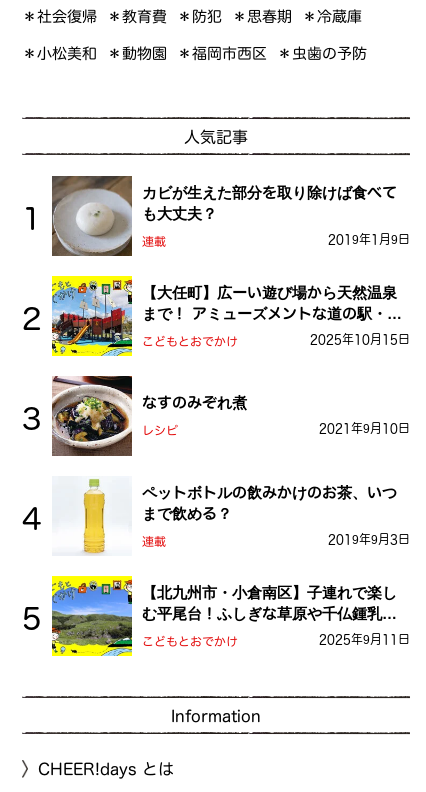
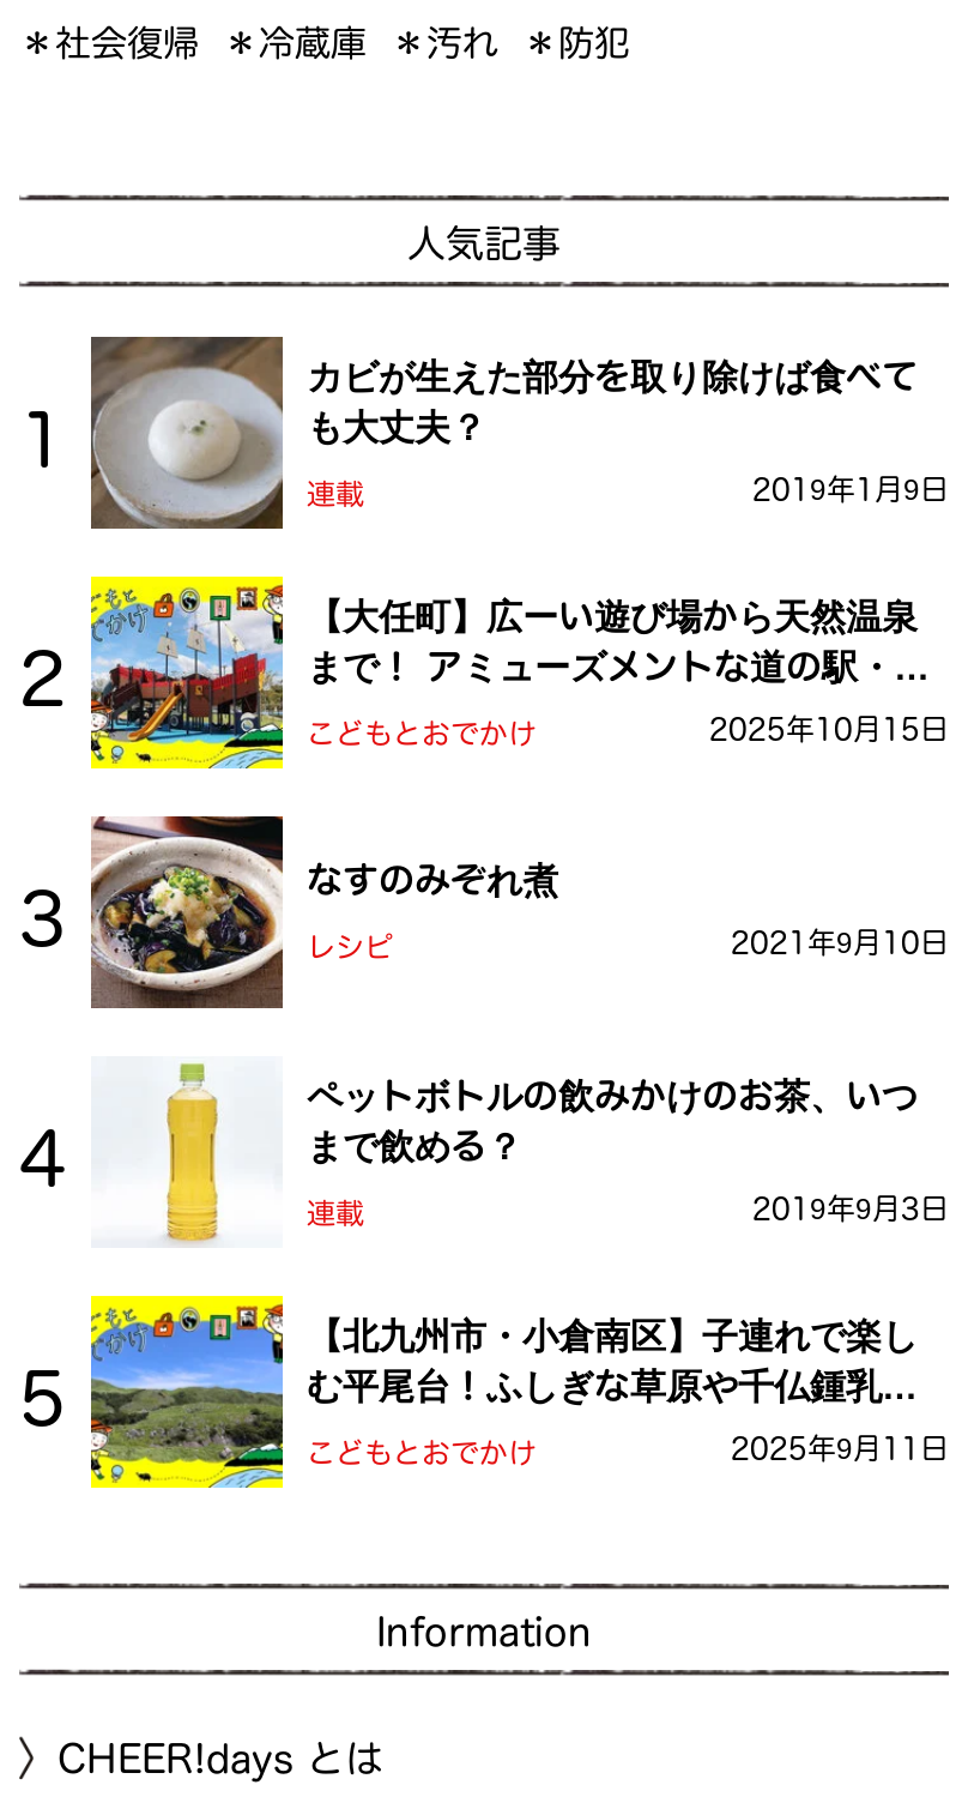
[22,9,367,61] ＊思春期 | ＊冷蔵庫 | ＊小松美和 | ＊動物園 | ＊福岡市西区 | ＊虫歯の予防 -> none
[107,9,167,24] ＊教育費 -> [223,25,498,61] ＊冷蔵庫 | ＊汚れ

